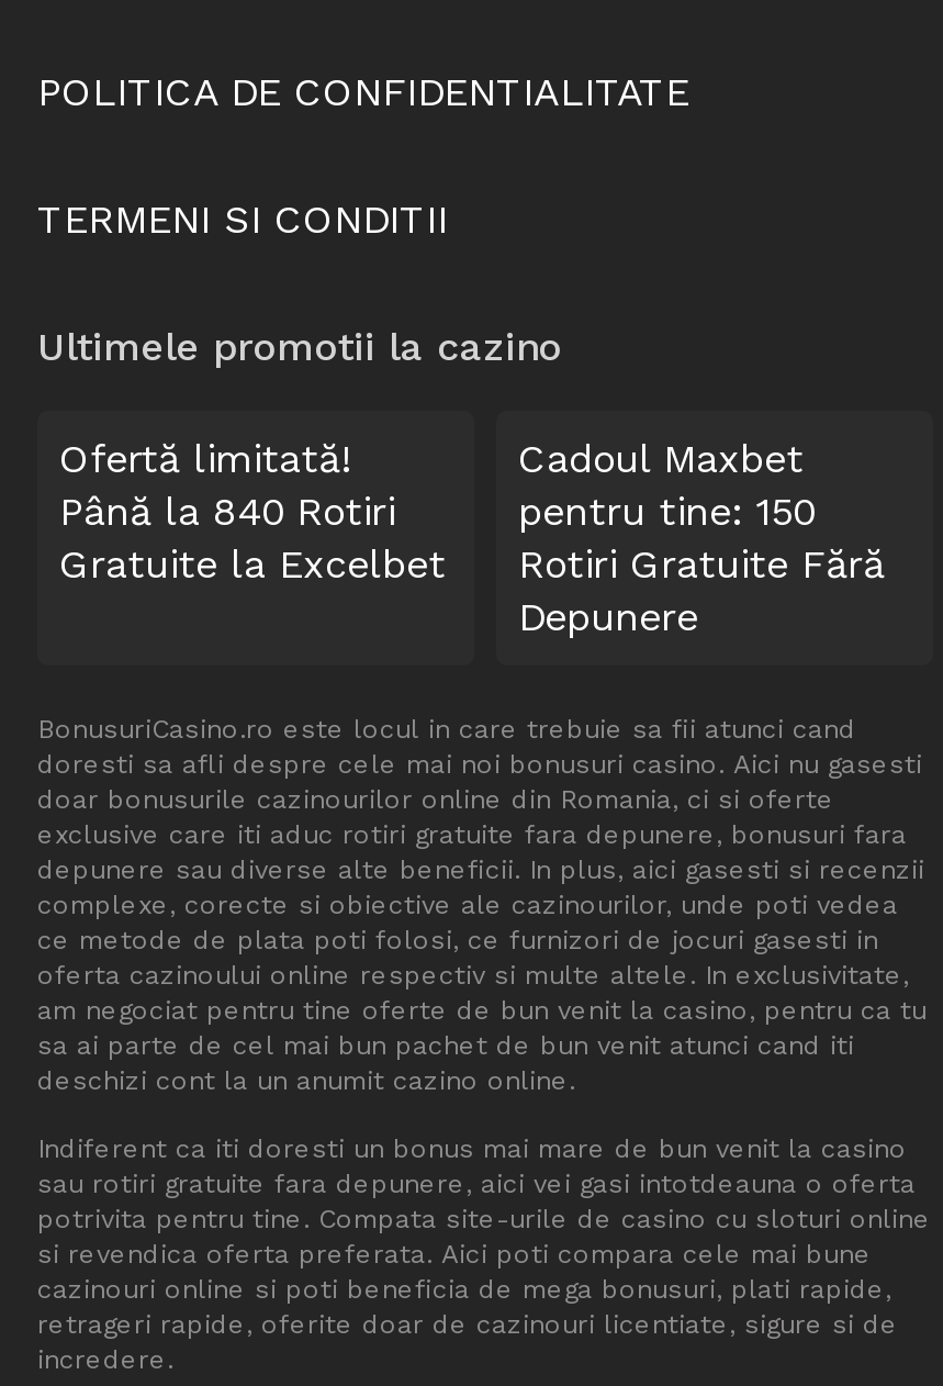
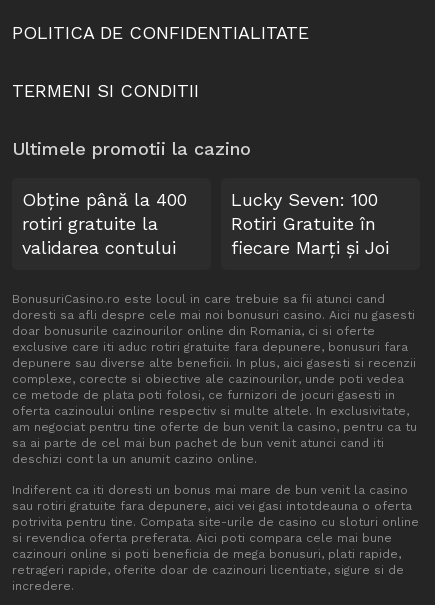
[59,435,446,586] Ofertă limitată! | Până la 840 Rotiri | Gratuite la Excelbet -> [22,189,187,258] Obține până la 400 | rotiri gratuite la | validarea contului
[518,435,885,639] Cadoul Maxbet | pentru tine: 150 | Rotiri Gratuite Fără | Depunere -> [231,189,389,258] Lucky Seven: 100 | Rotiri Gratuite în | fiecare Marți și Joi

